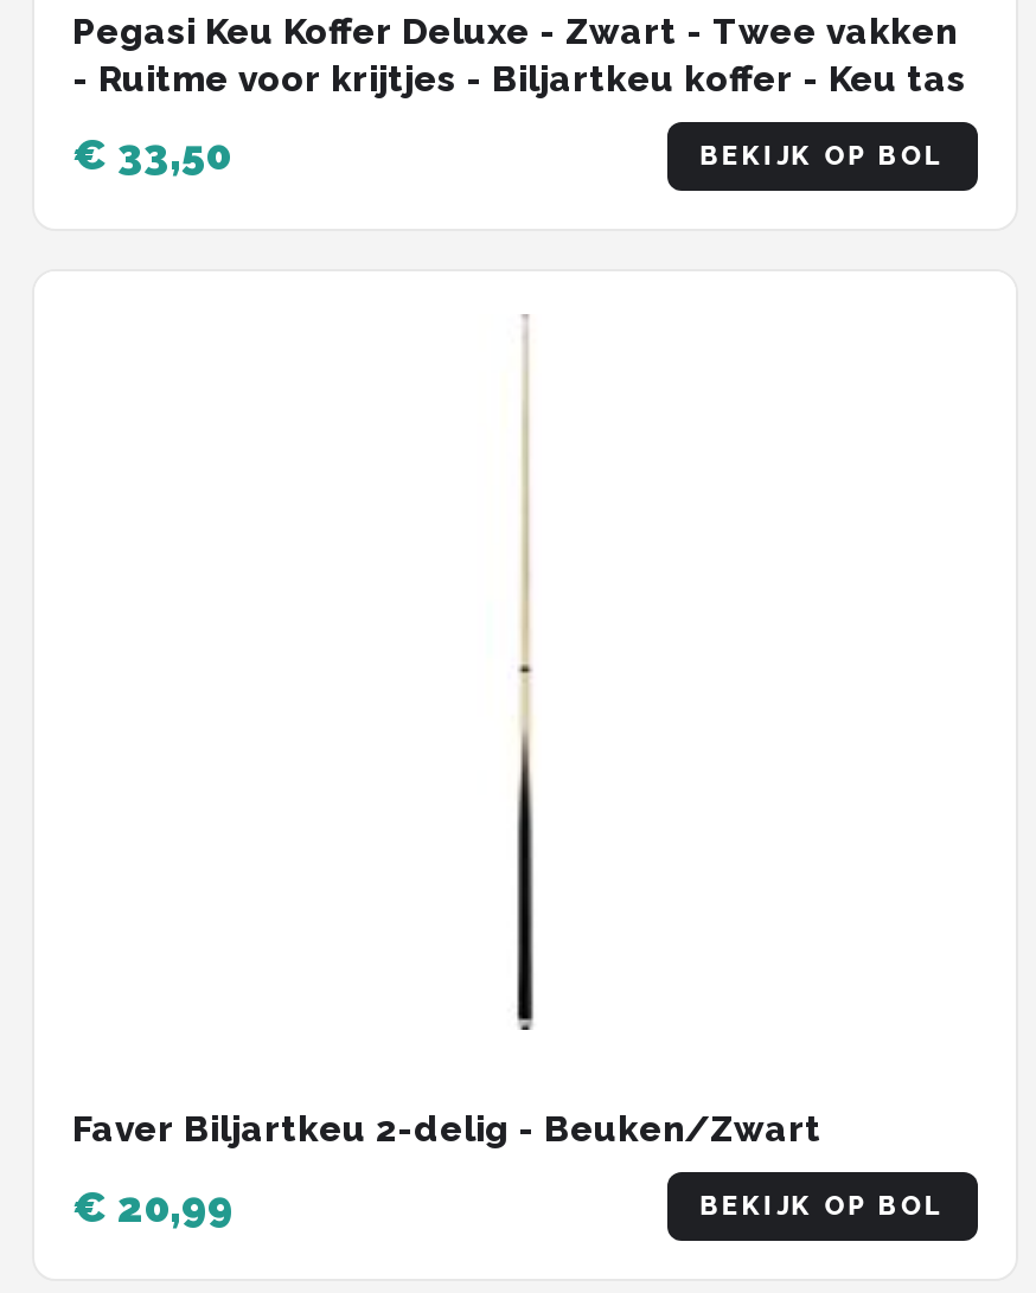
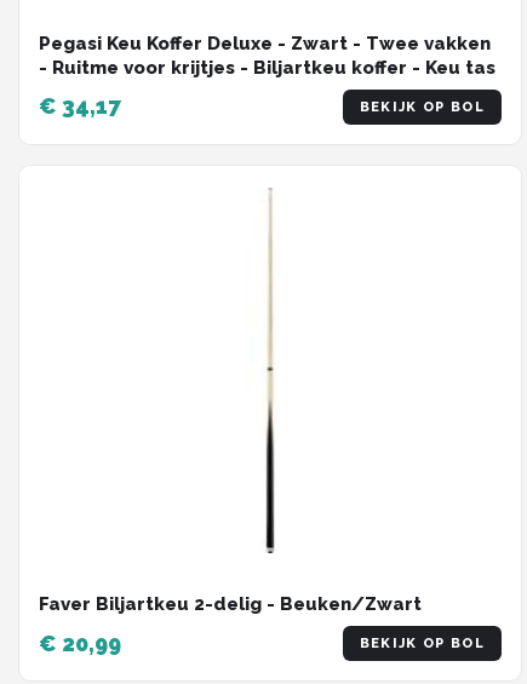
[72,130,231,180] € 33,50 -> [39,94,121,119] € 34,17

